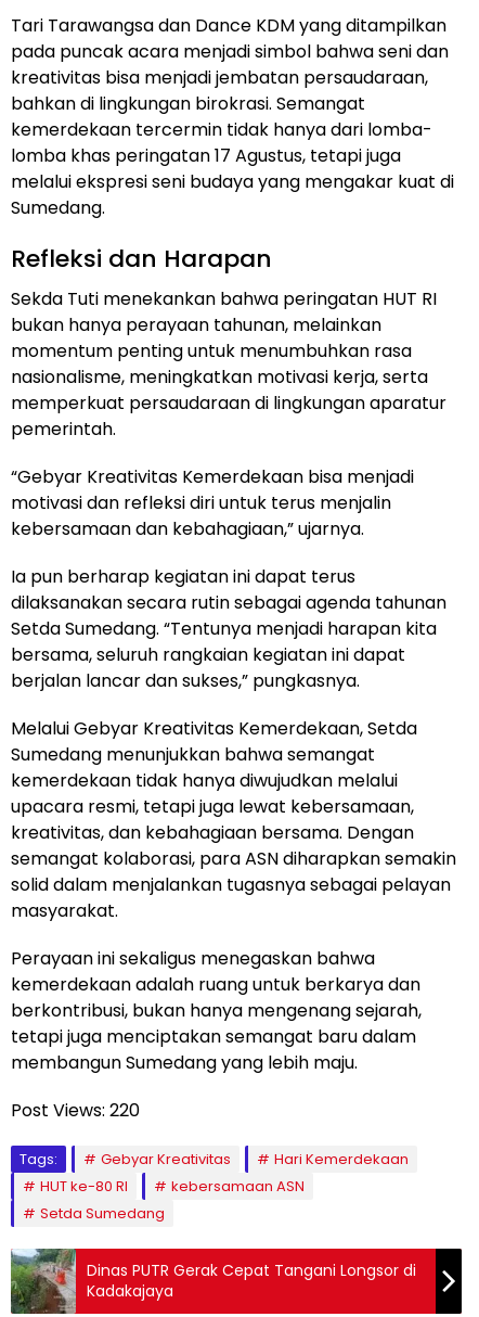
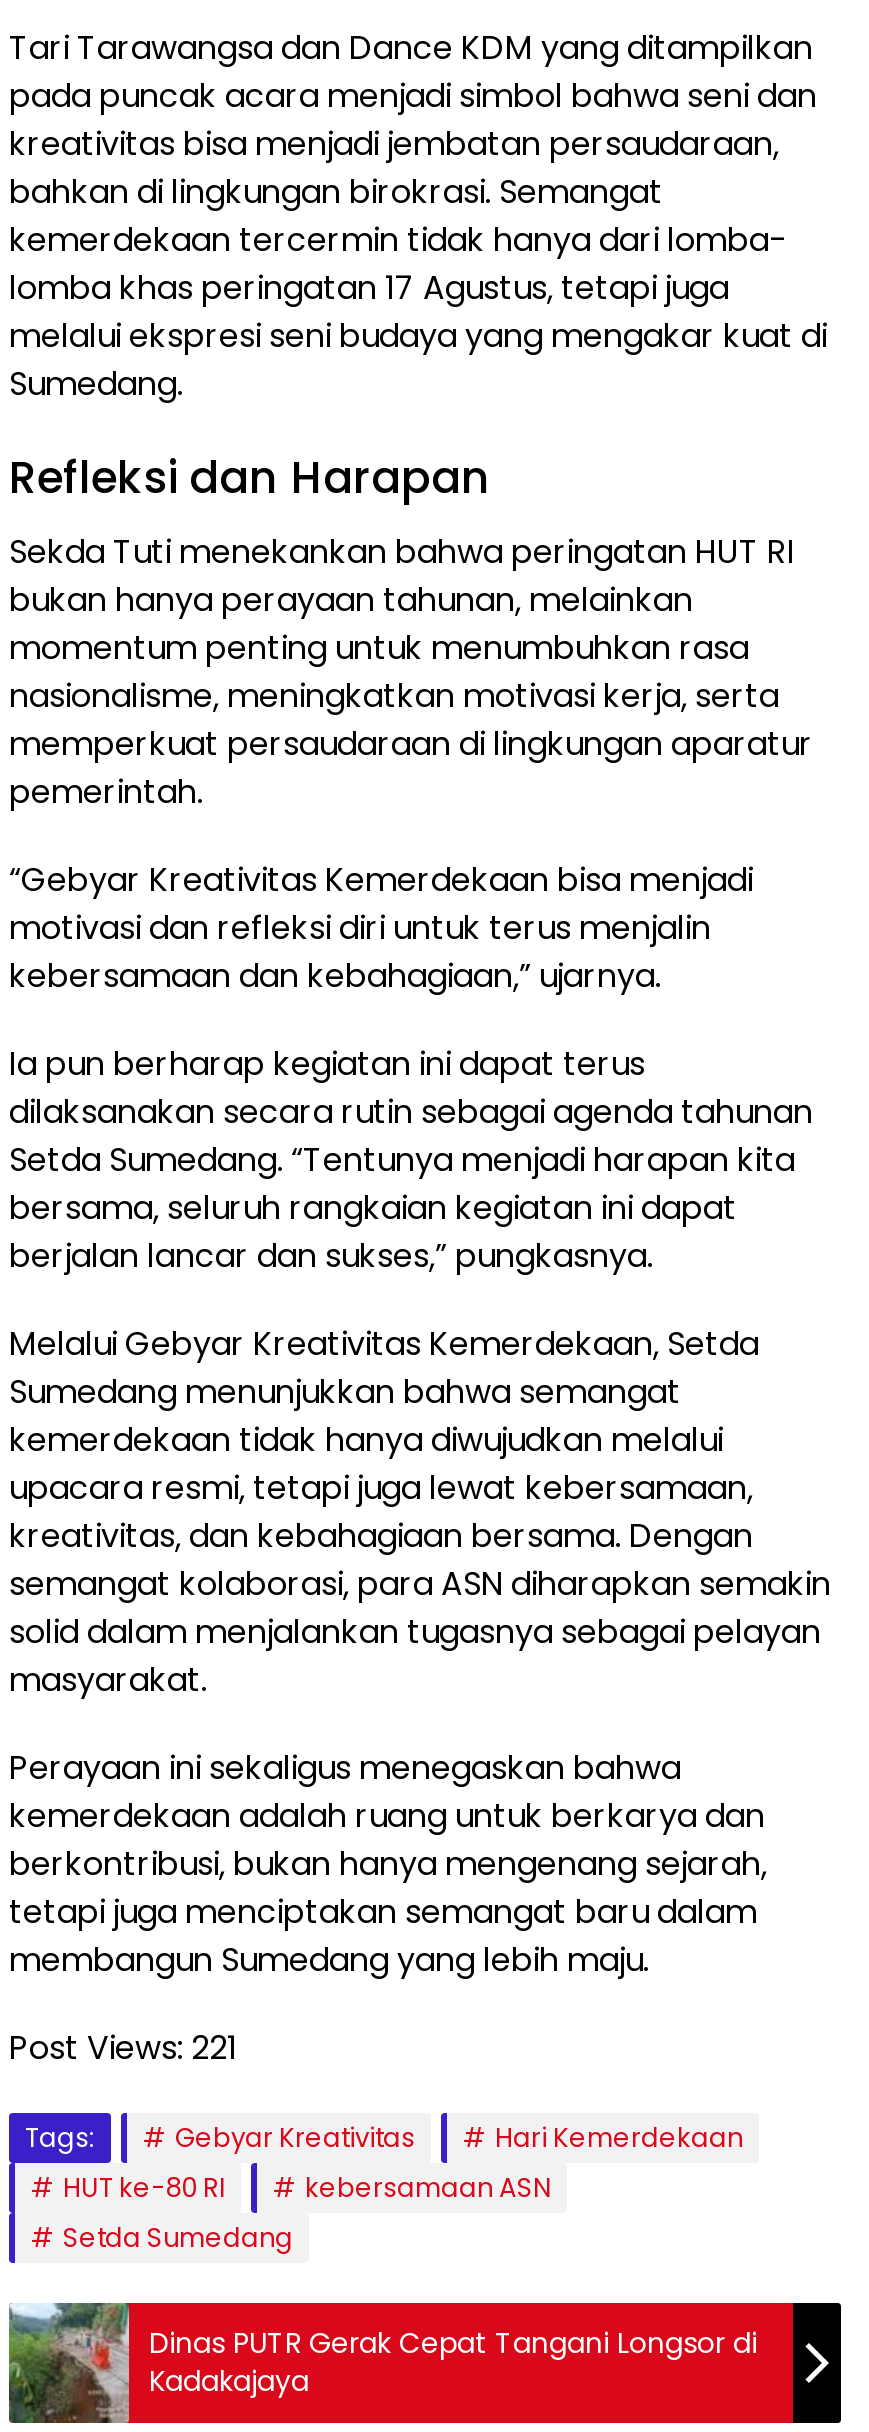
[11,1098,140,1123] Post Views: 220 -> [9,2025,237,2071] Post Views: 221

